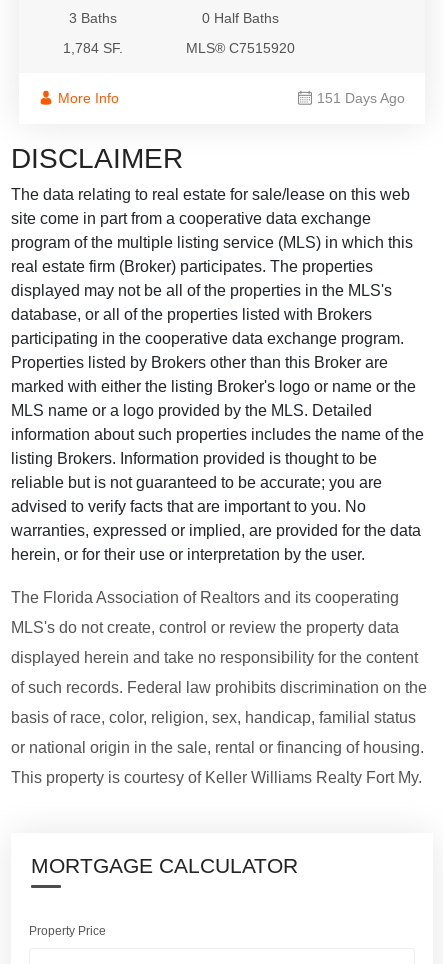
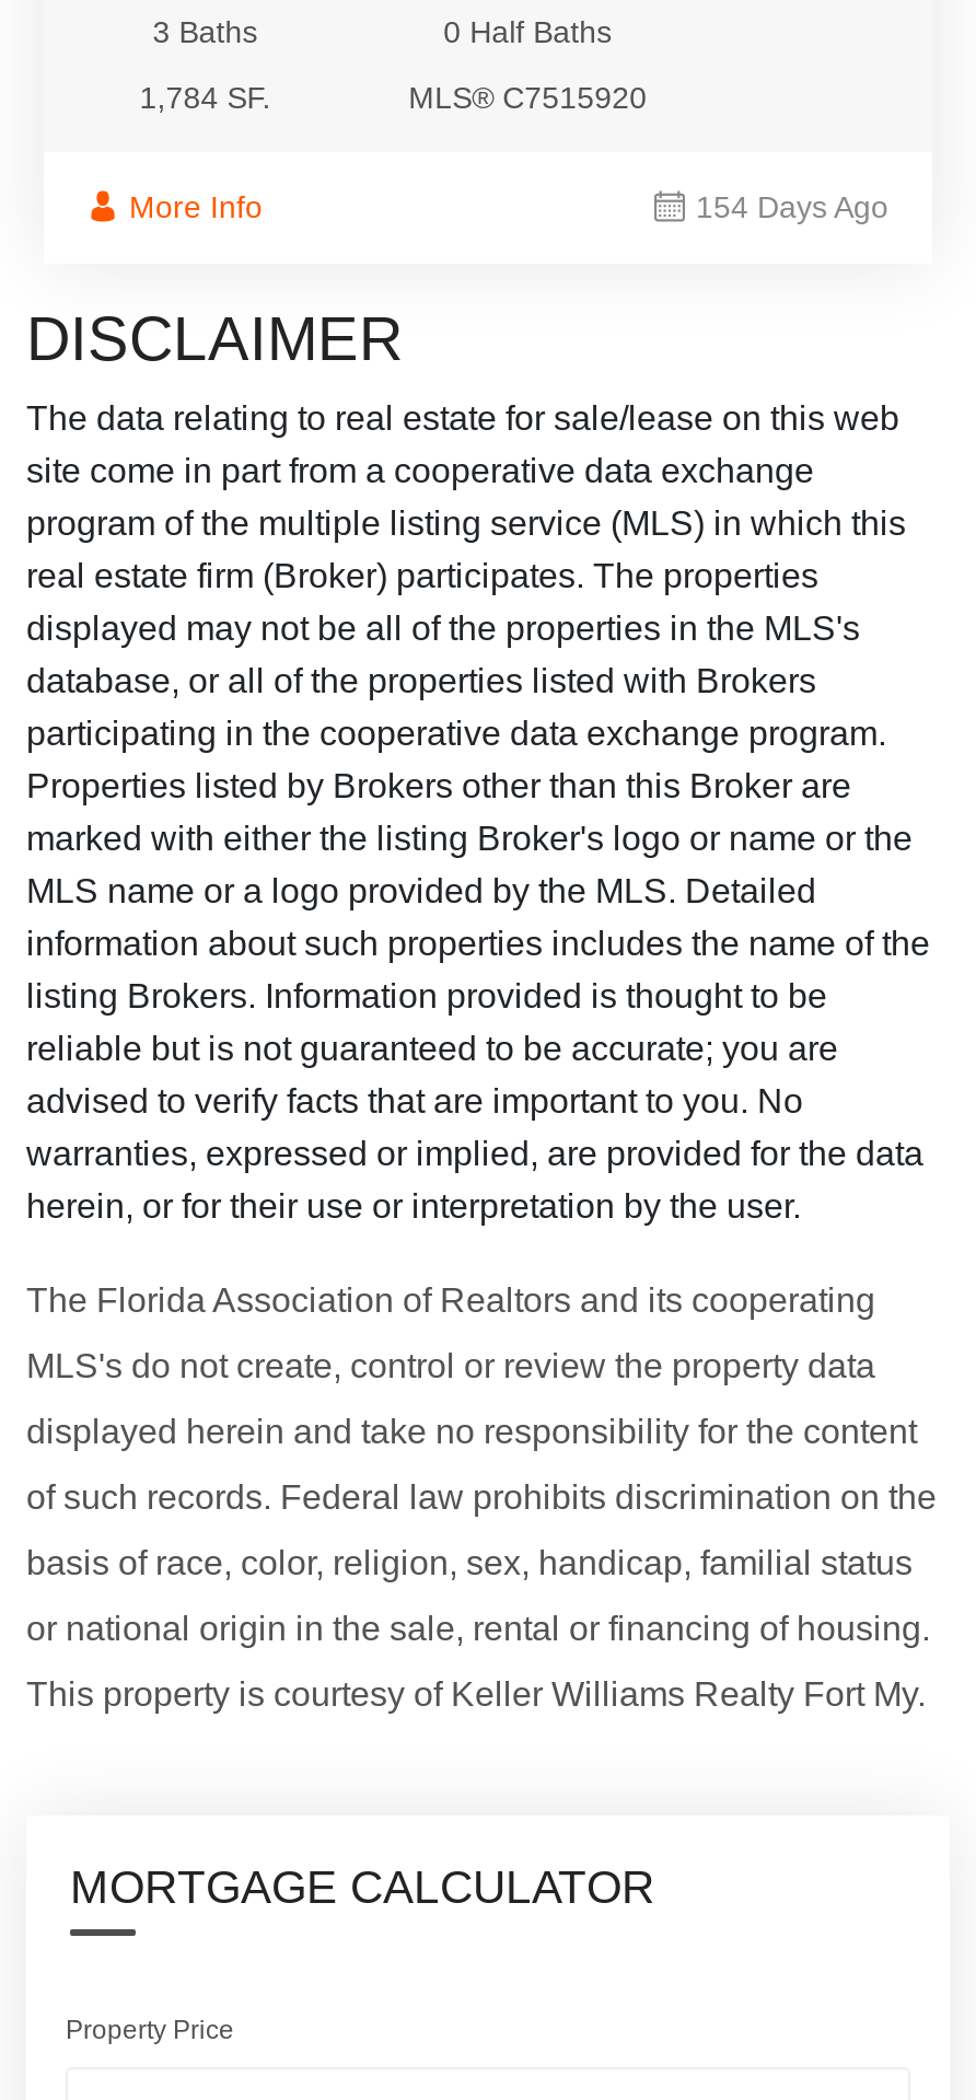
[317,90,405,106] 151 Days Ago -> [696,190,888,225] 154 Days Ago

